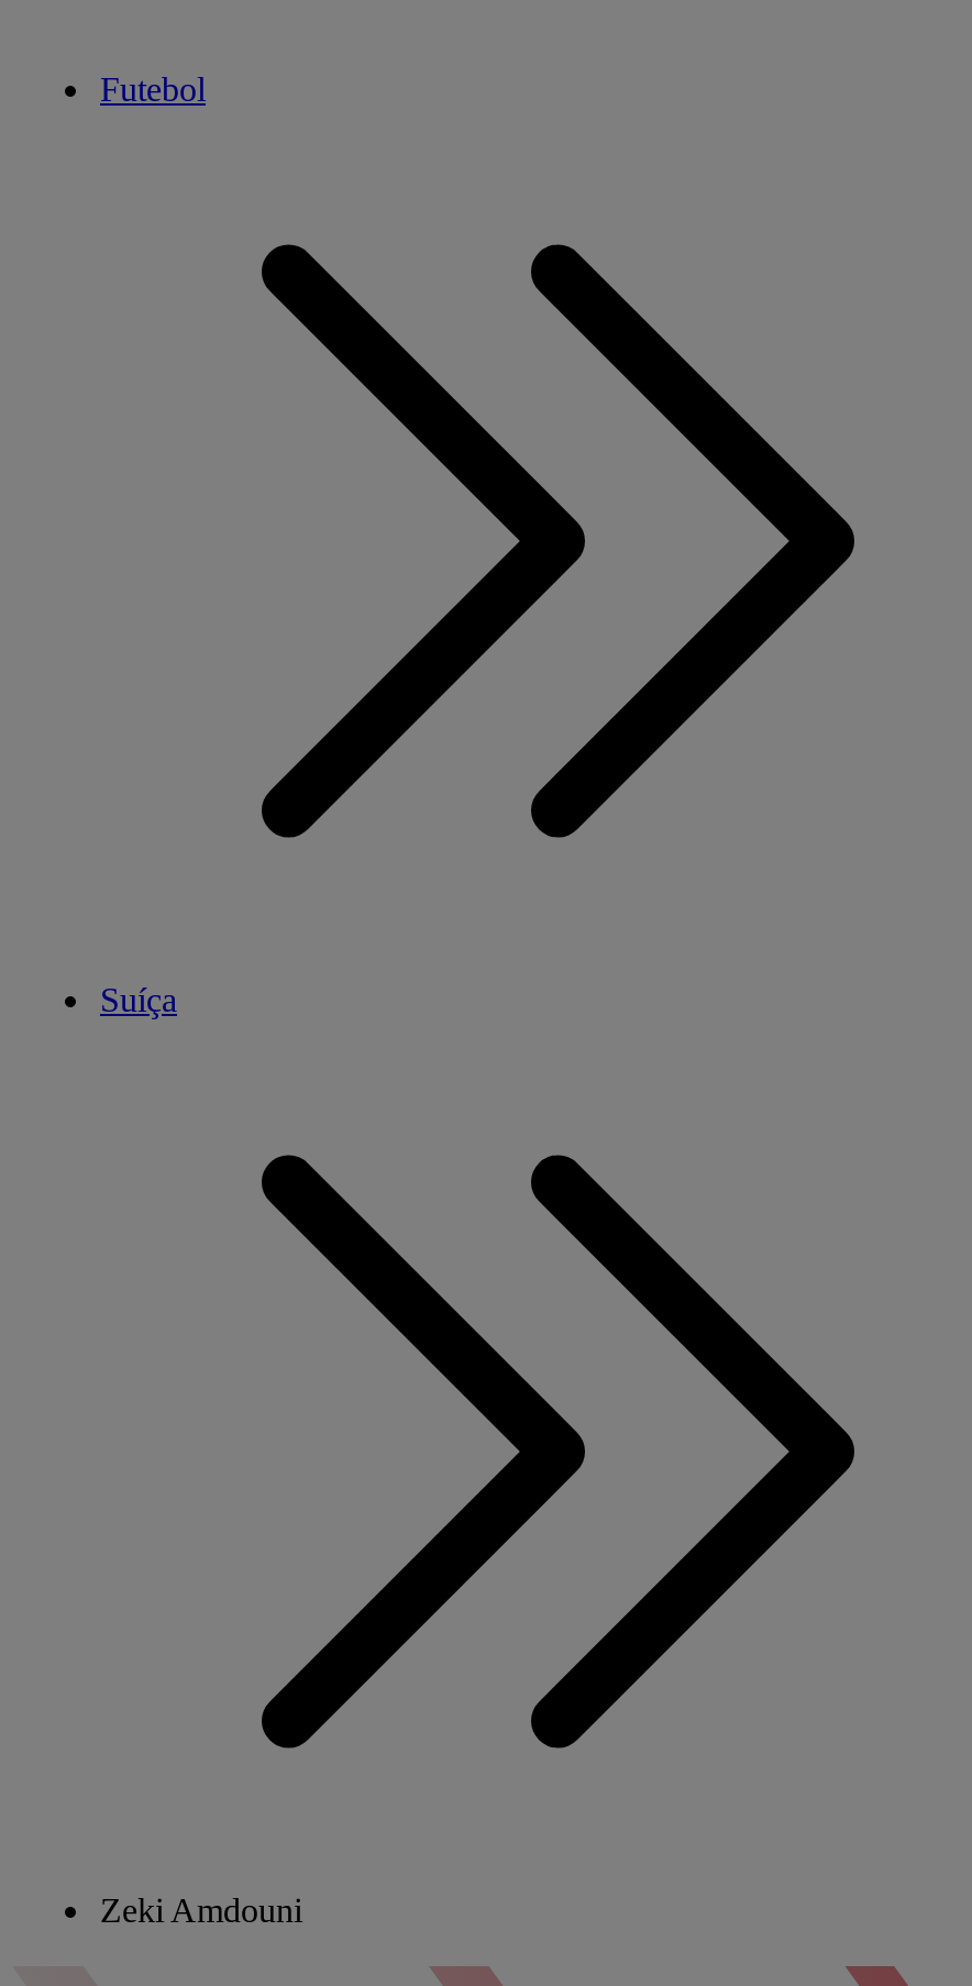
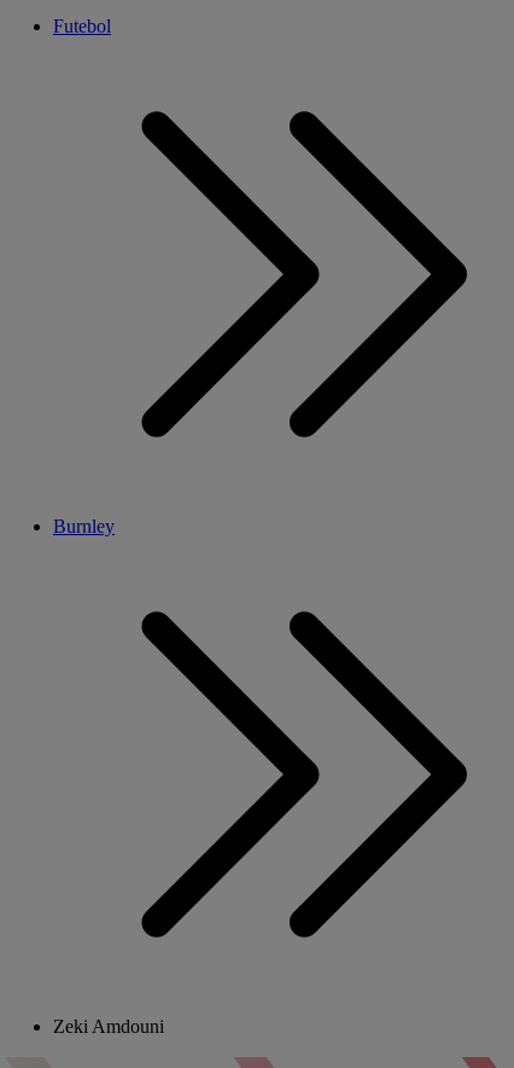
[100,981,177,1018] Suíça -> [53,516,115,536] Burnley

